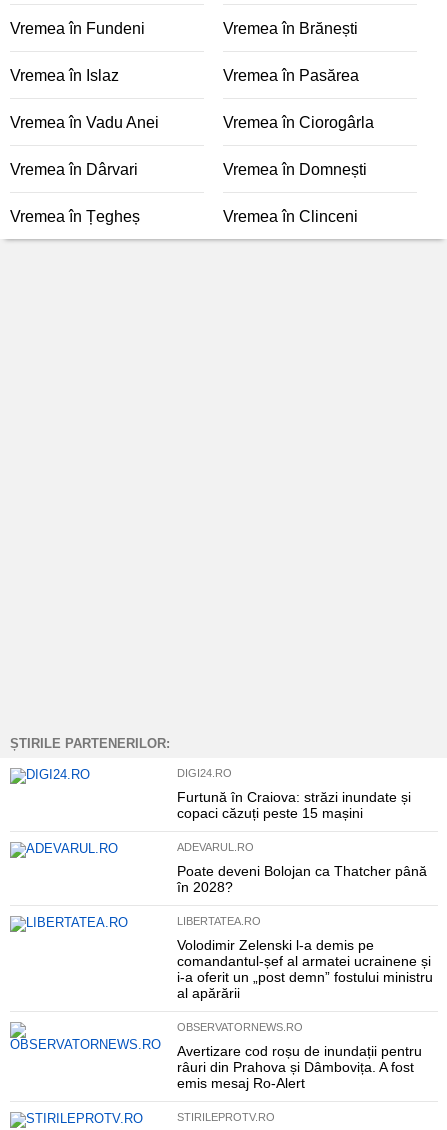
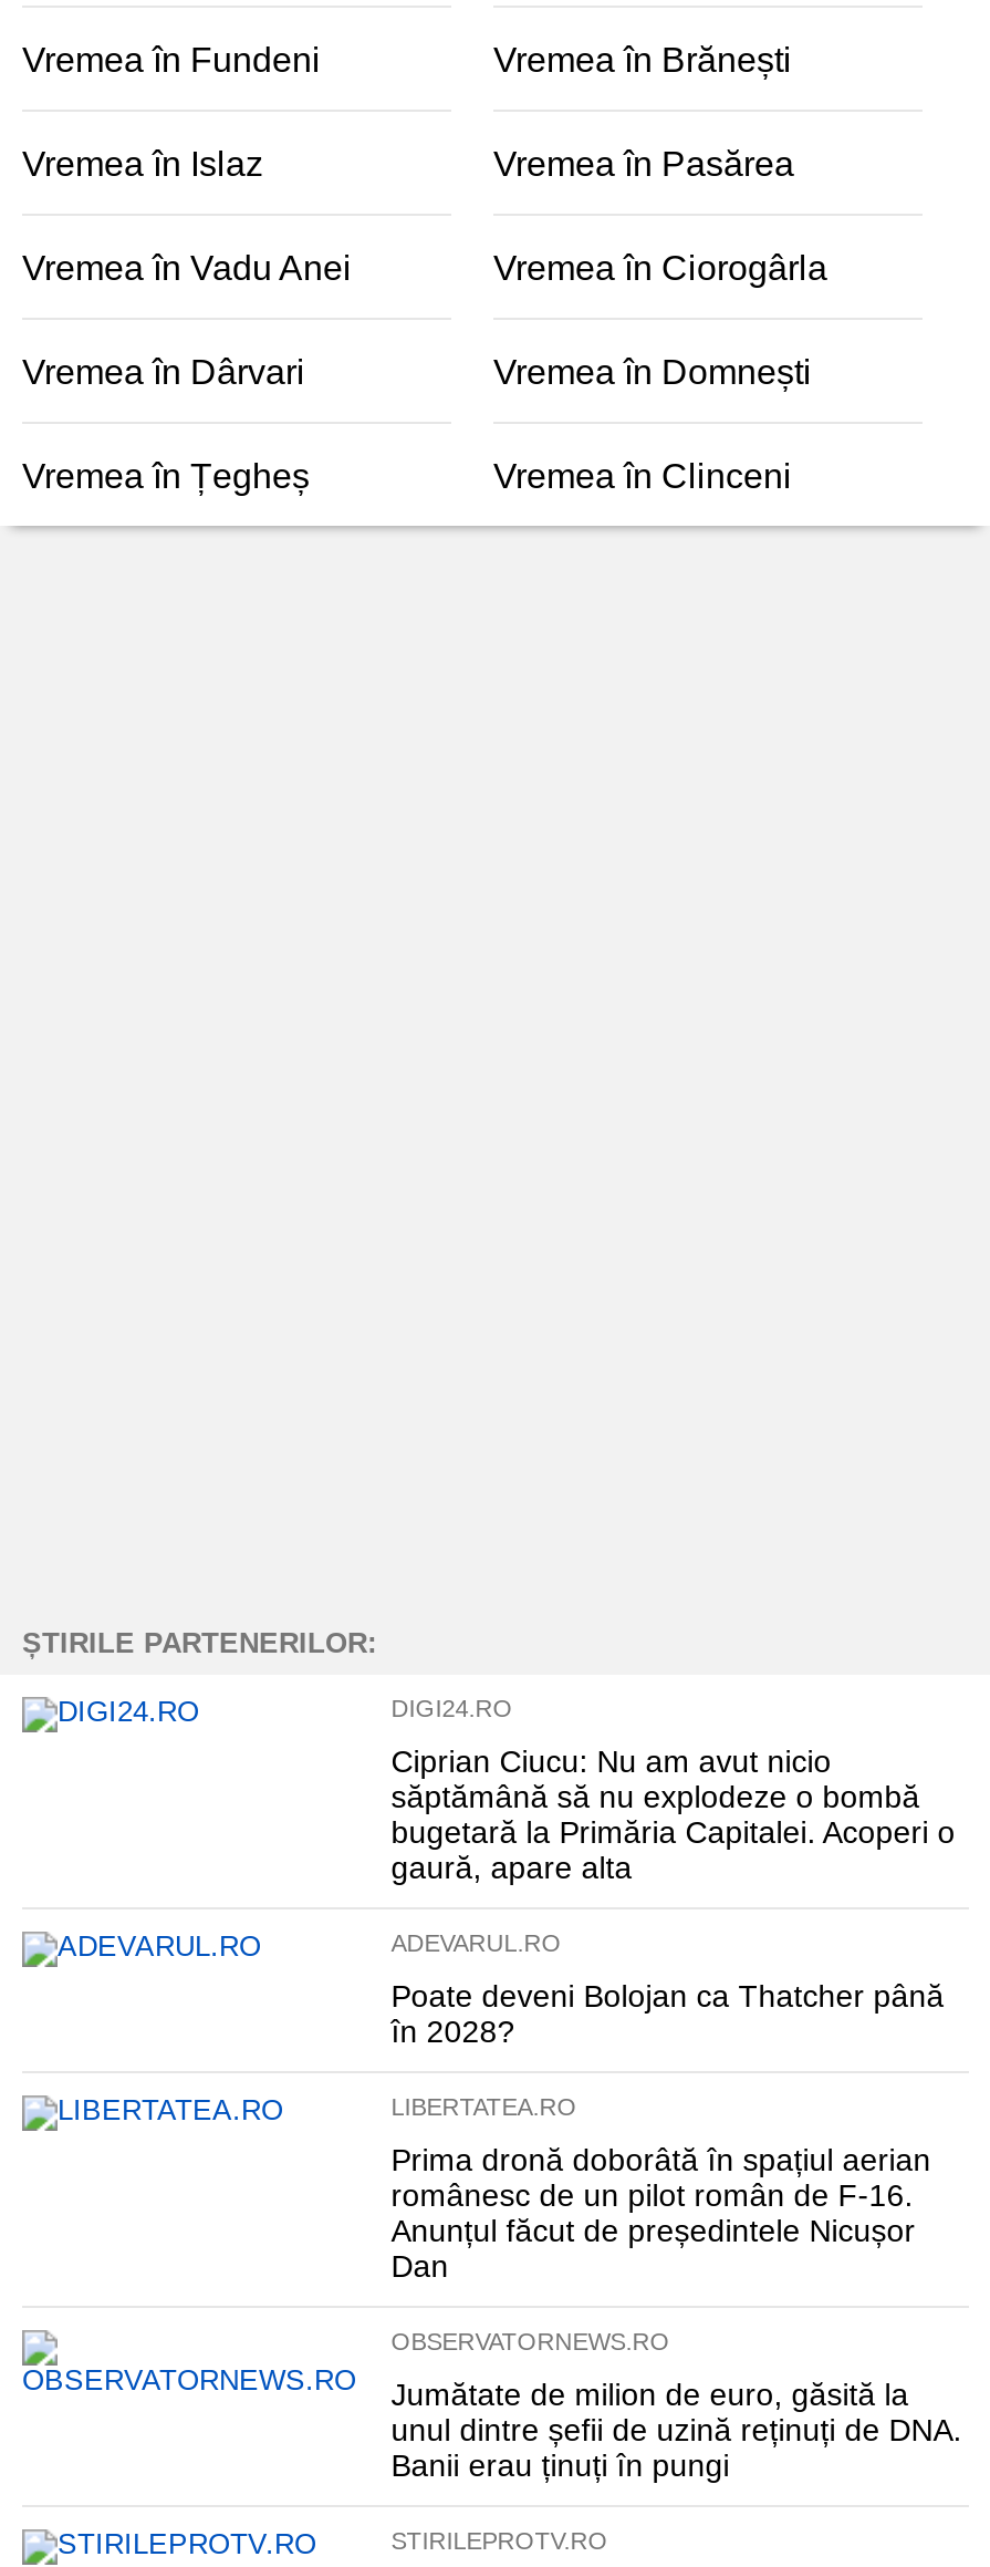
[177,789,411,821] Furtună în Craiova: străzi inundate și | copaci căzuți peste 15 mașini -> [391,1743,955,1885] Ciprian Ciucu: Nu am avut nicio | săptămână să nu explodeze o bombă | bugetară la Primăria Capitalei. Acoperi o | gaură, apare alta
[177,937,433,1001] Volodimir Zelenski l-a demis pe | comandantul-șef al armatei ucrainene și | i-a oferit un „post demn” fostului ministru | al apărării -> [391,2142,931,2284] Prima dronă doborâtă în spațiul aerian | românesc de un pilot român de F-16. | Anunțul făcut de președintele Nicușor | Dan
[177,1043,422,1091] Avertizare cod roșu de inundații pentru | râuri din Prahova și Dâmbovița. A fost | emis mesaj Ro-Alert -> [391,2377,962,2483] Jumătate de milion de euro, găsită la | unul dintre șefii de uzină reținuți de DNA. | Banii erau ținuți în pungi

